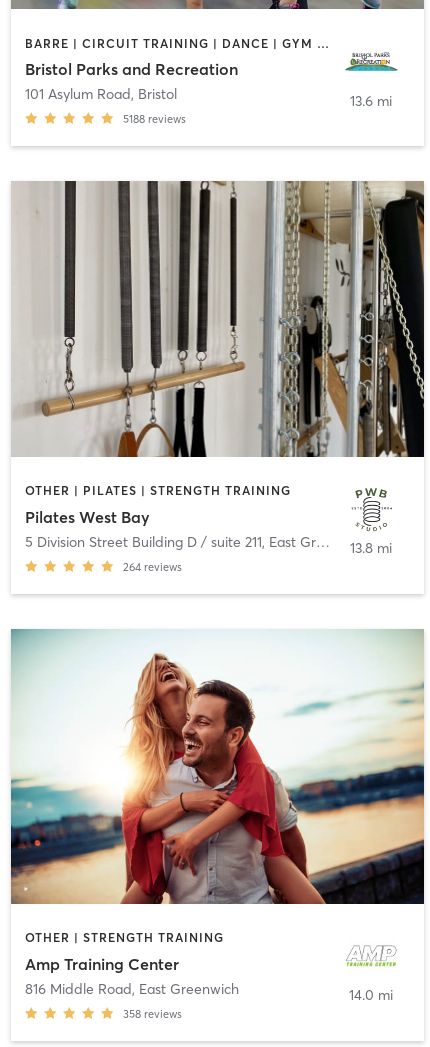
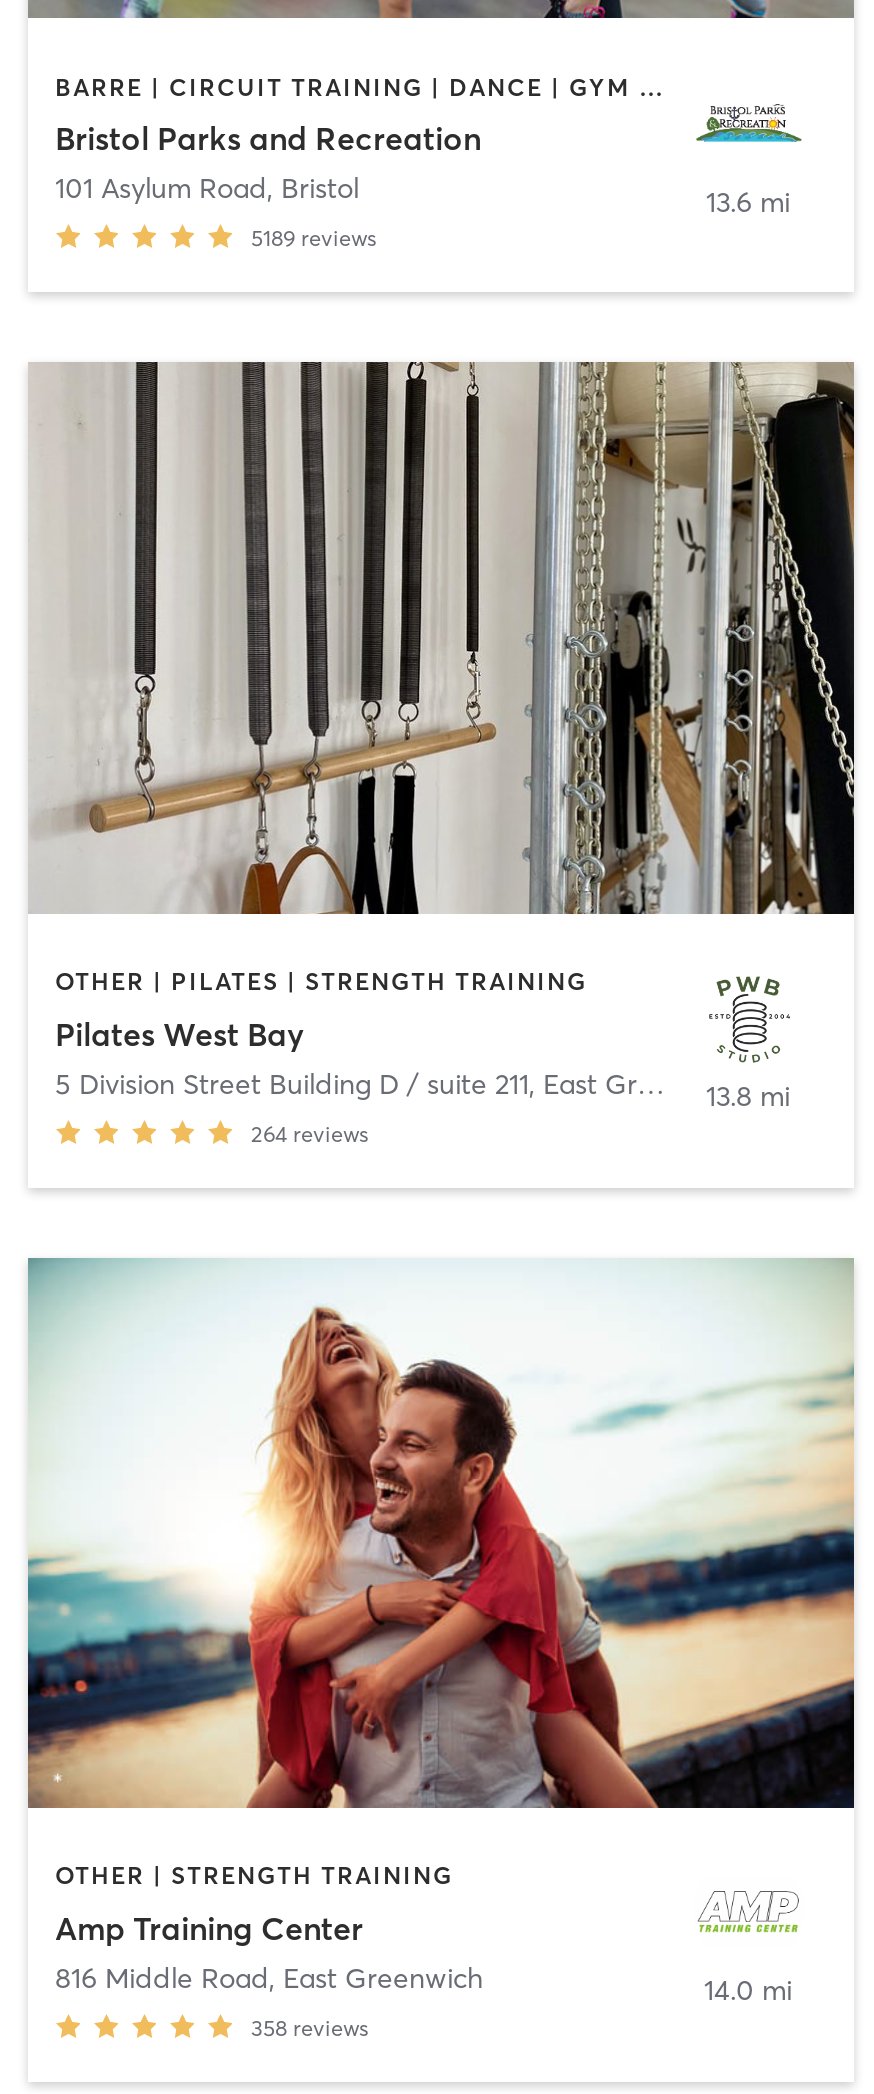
[122,112,185,126] 5188 reviews -> [251,225,377,253] 5189 reviews

